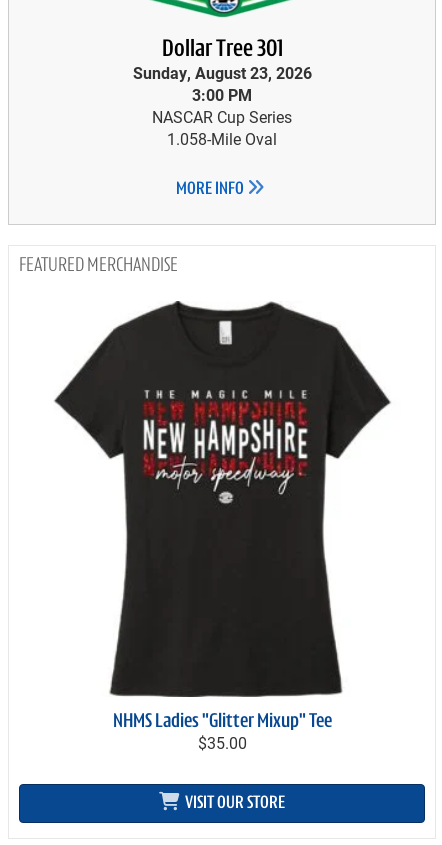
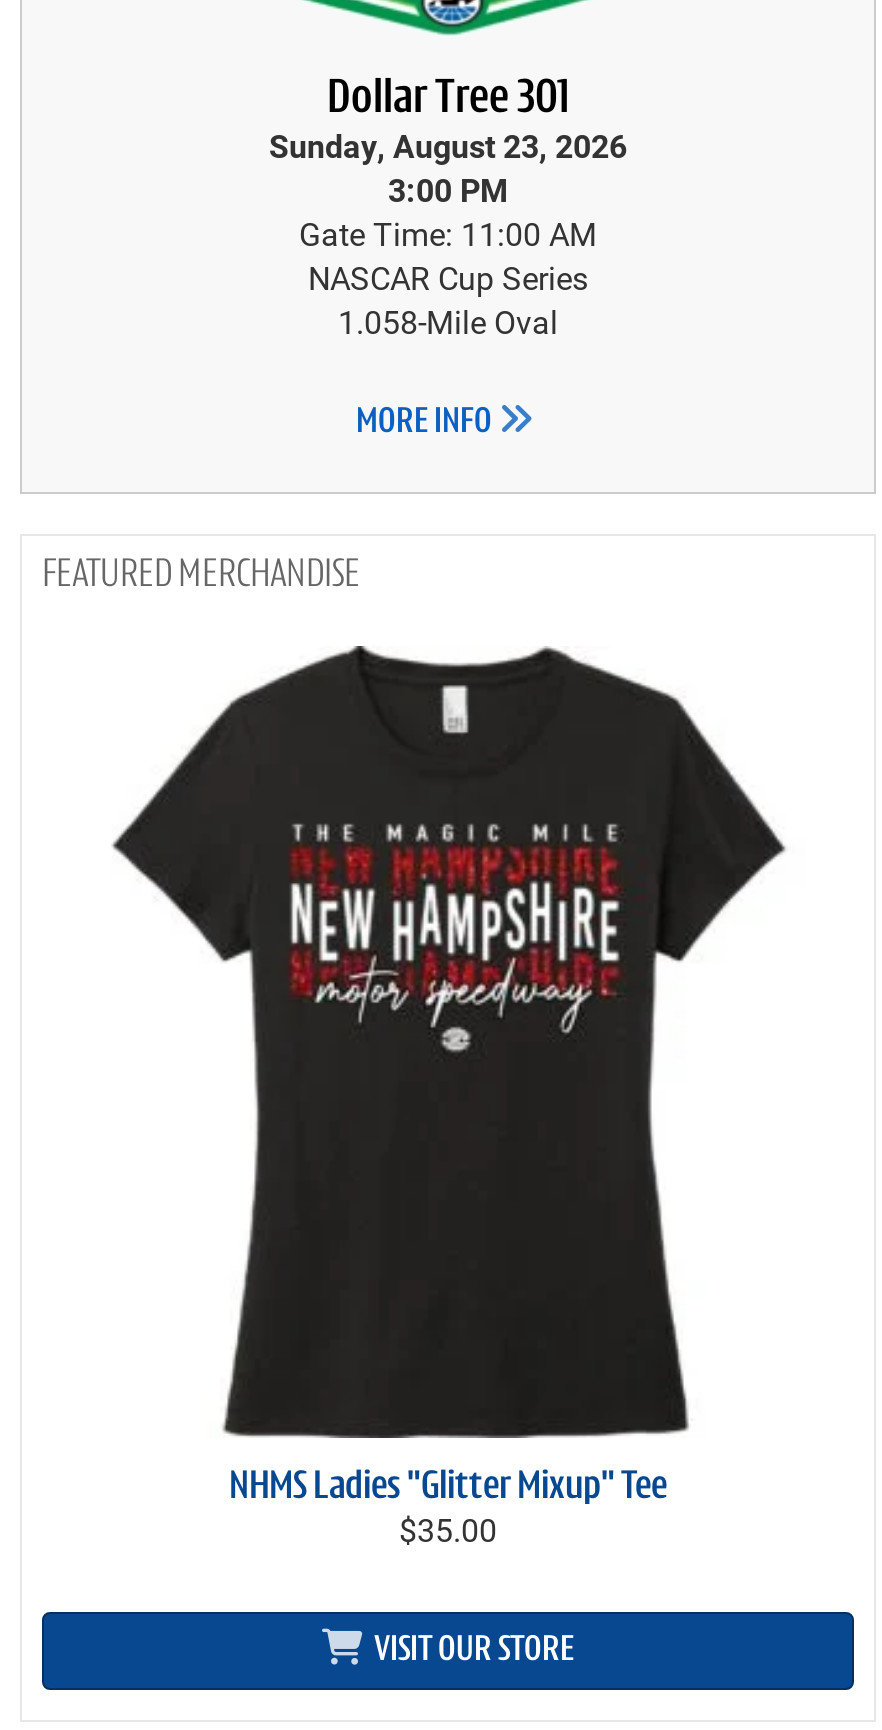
none -> [299,212,597,254] Gate Time: 11:00 AM

